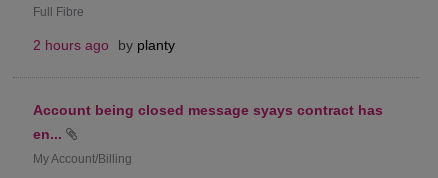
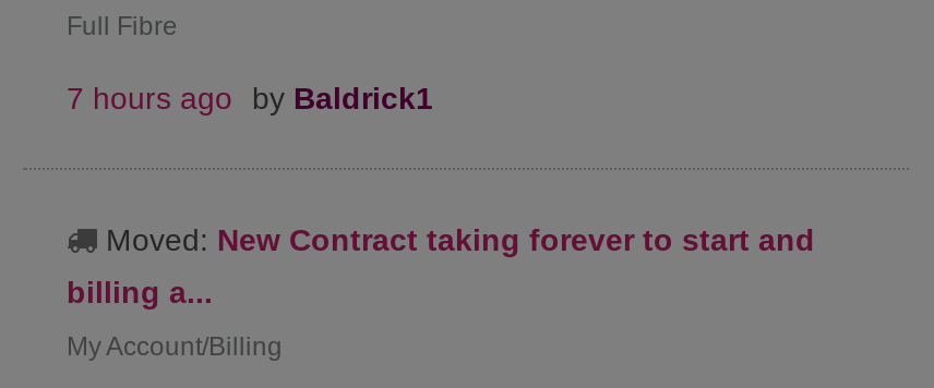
[33,37,175,53] 2 hours ago by planty -> [67,81,433,116] 7 hours ago by Baldrick1
[33,102,383,118] Account being closed message syays contract has -> [97,222,815,257] Moved: New Contract taking forever to start and
[33,126,66,142] en... -> [67,275,213,310] billing a...

